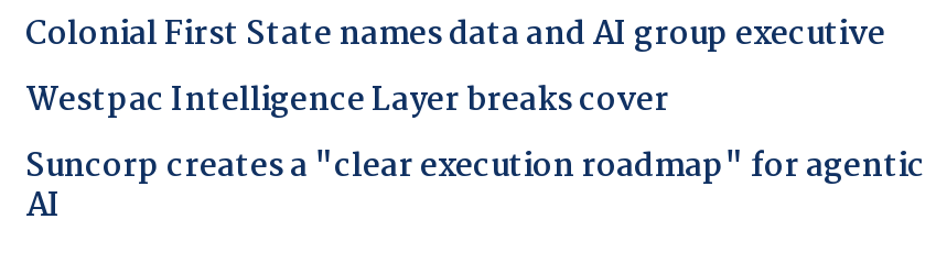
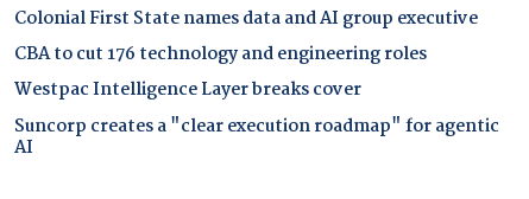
none -> [14,41,427,69] CBA to cut 176 technology and engineering roles

